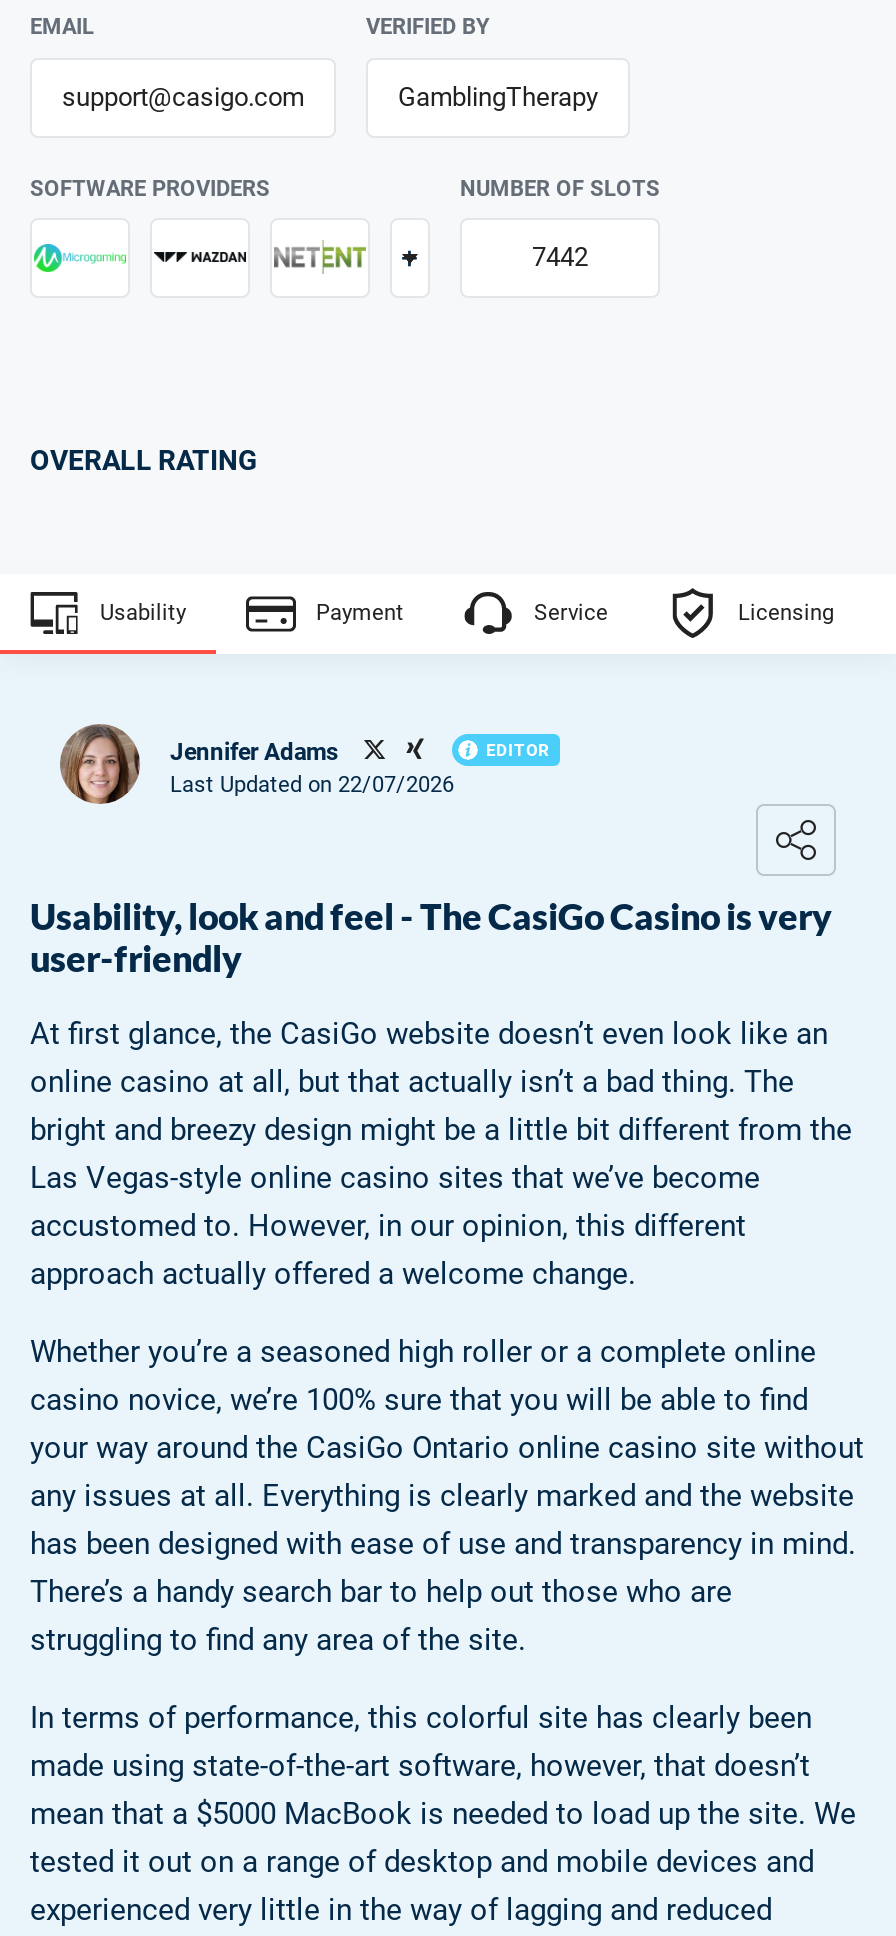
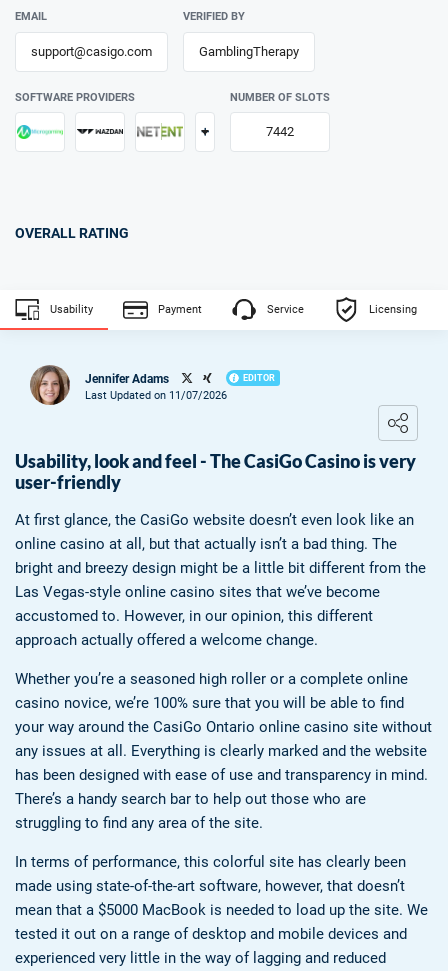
[170,772,454,798] Last Updated on 22/07/2026 -> [85,389,227,402] Last Updated on 11/07/2026

